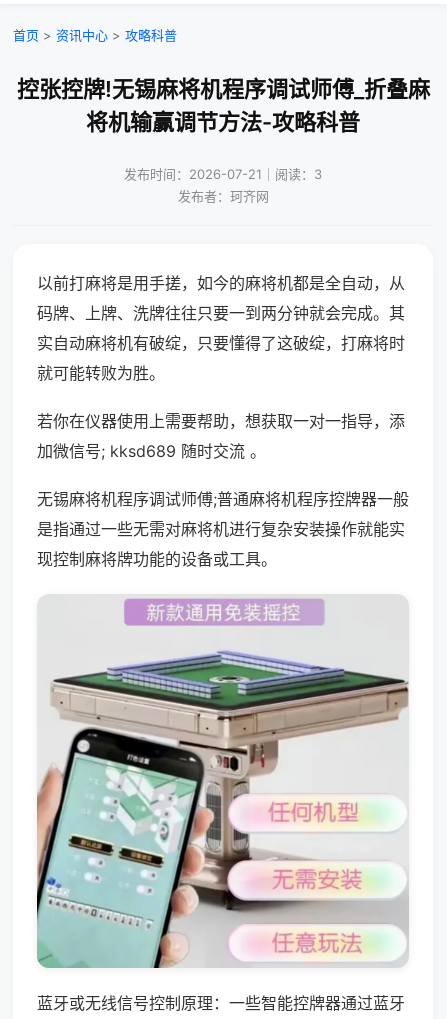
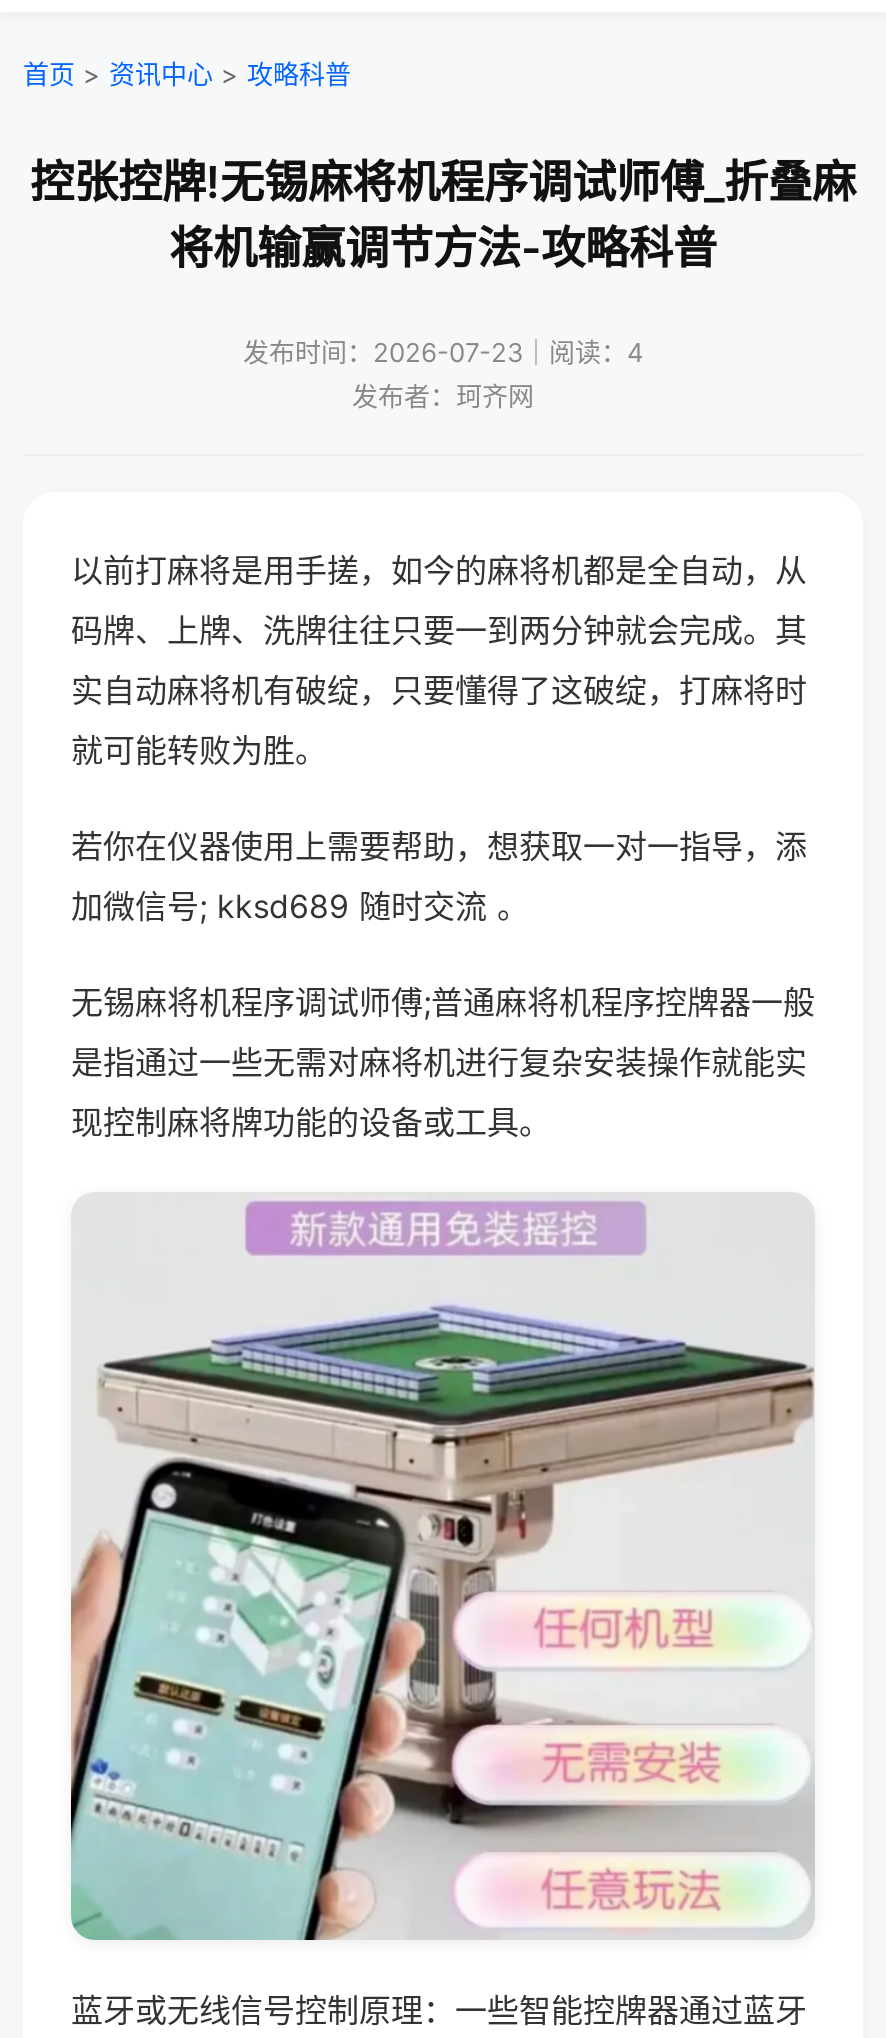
[124,166,322,182] 发布时间：2026-07-21｜阅读：3 -> [243,336,643,368] 发布时间：2026-07-23｜阅读：4

